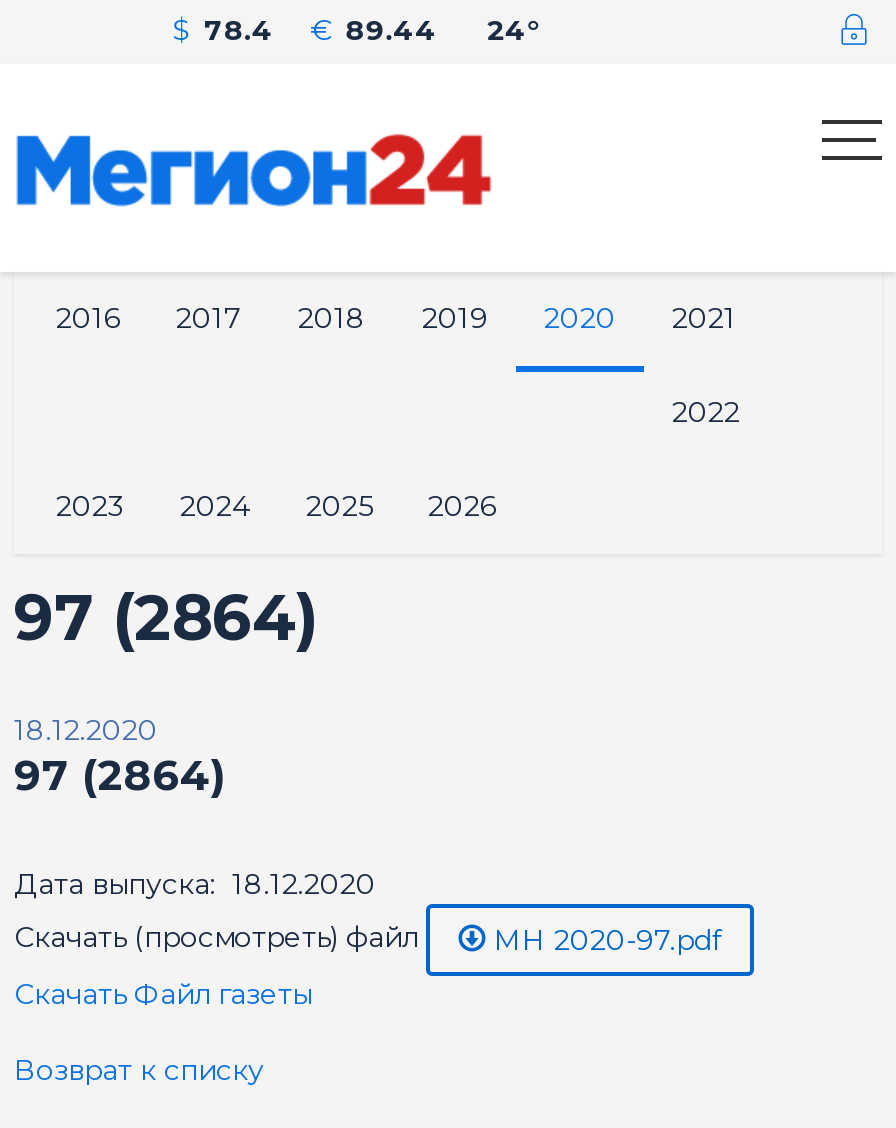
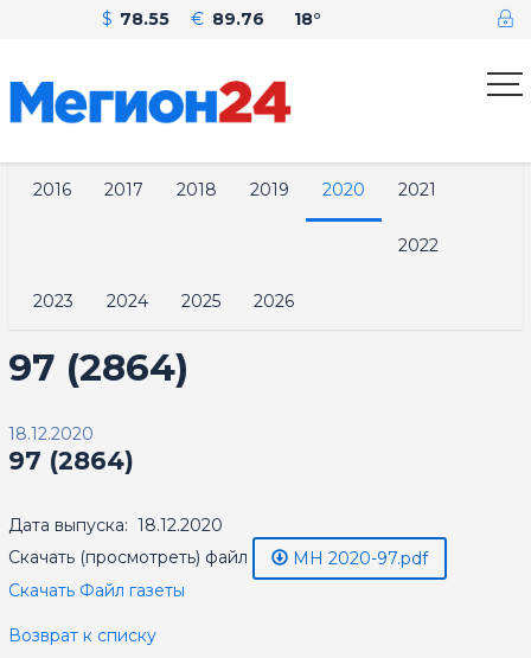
[172,12,274,48] $ 78.4 -> [102,8,170,30] $ 78.55
[310,12,438,48] € 89.44 -> [191,8,265,30] € 89.76
[487,12,541,48] 24° -> [294,8,321,30] 18°

